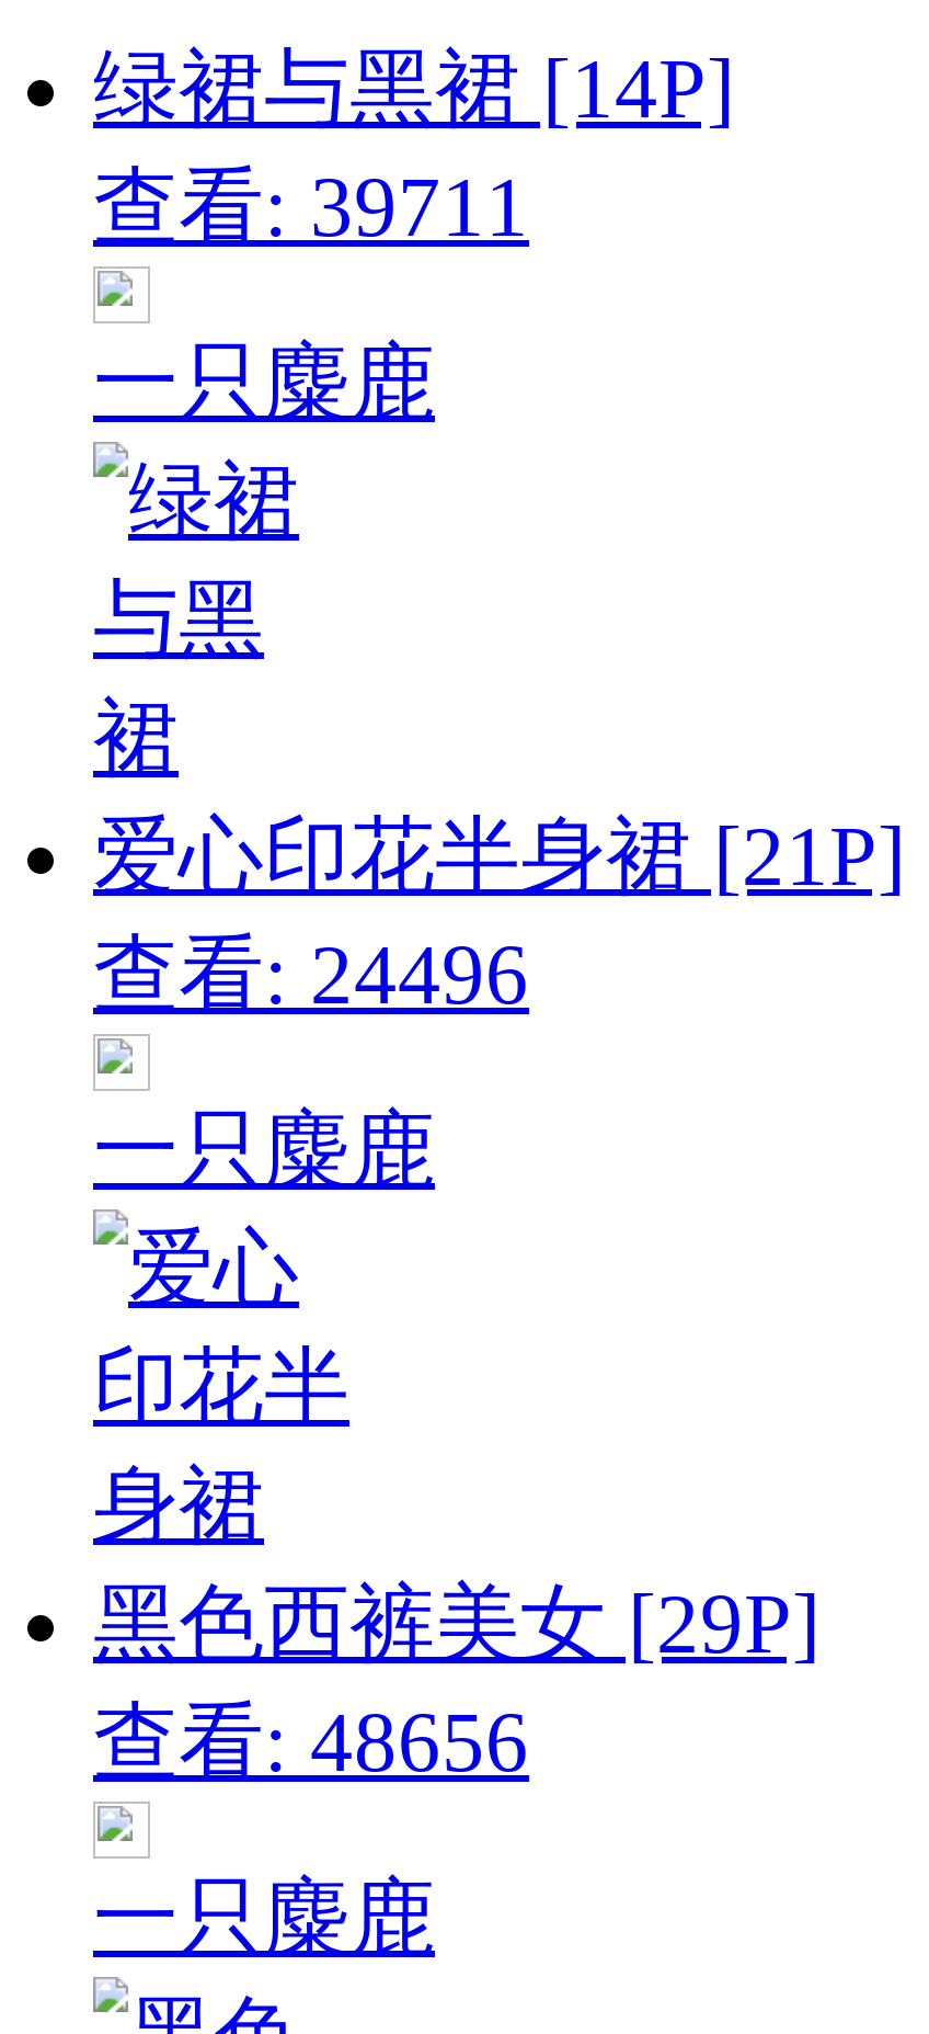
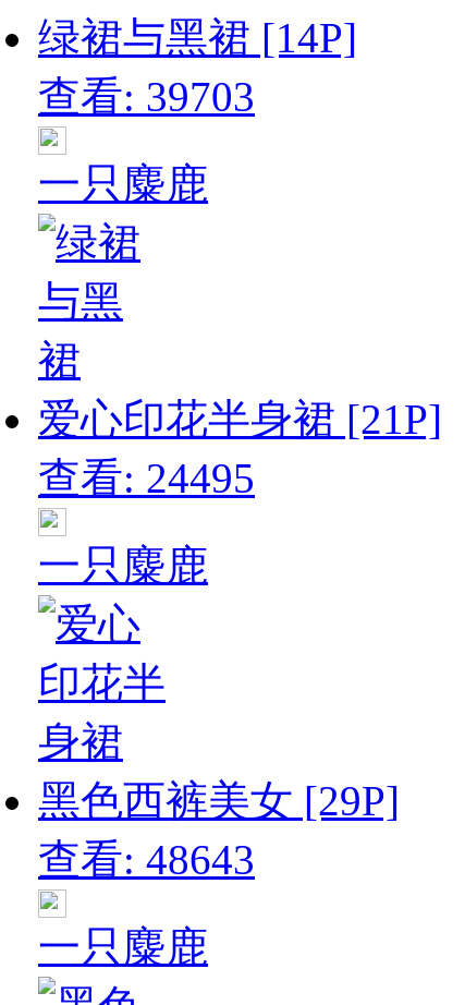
[93,159,529,253] 查看: 39711 -> [38,73,255,120] 查看: 39703
[93,926,529,1020] 查看: 24496 -> [38,454,255,501] 查看: 24495
[93,1694,529,1788] 查看: 48656 -> [38,836,255,883] 查看: 48643

